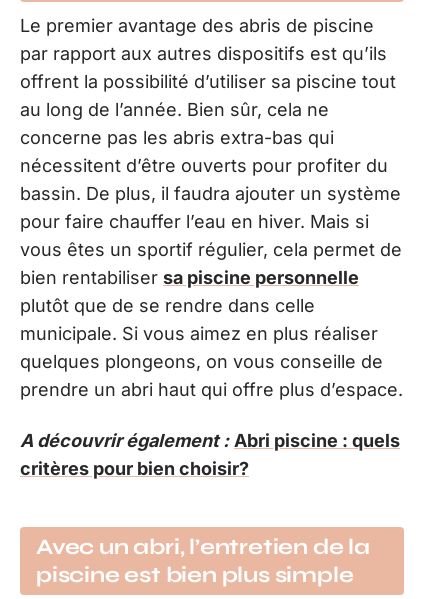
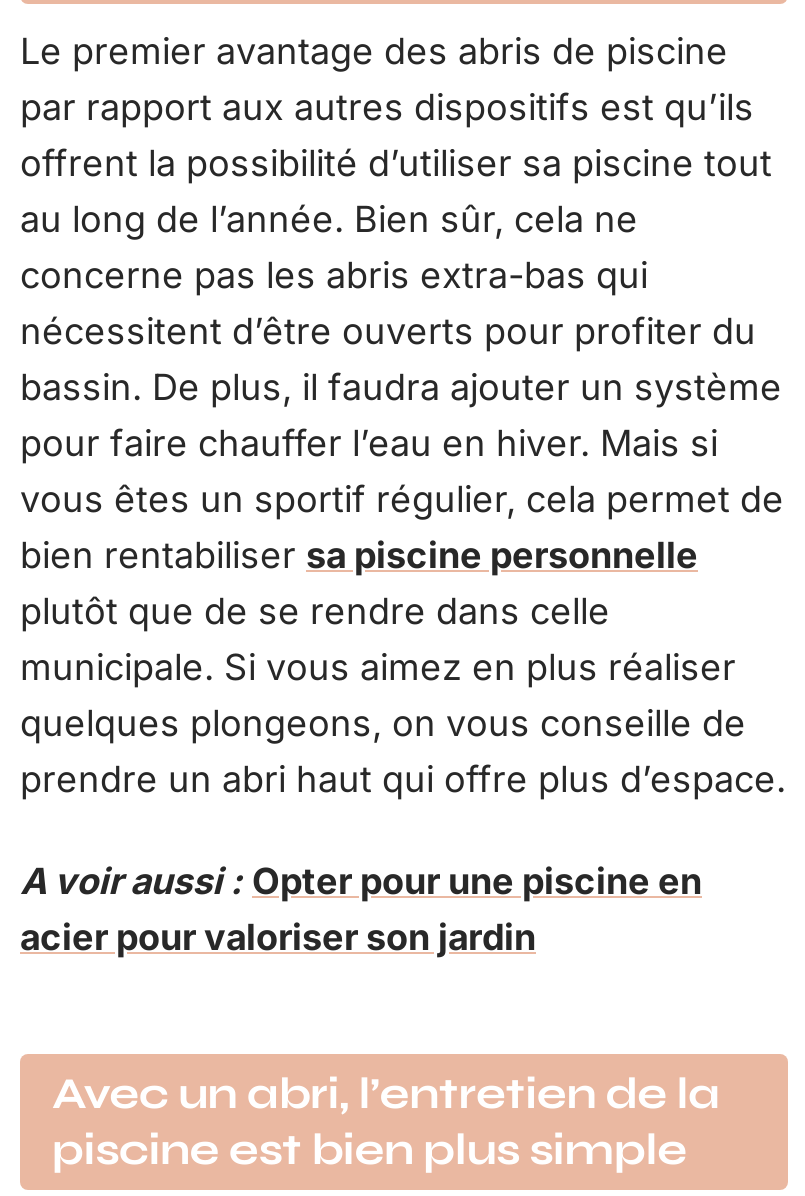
[20,430,400,479] A découvrir également : Abri piscine : quels | critères pour bien choisir? -> [20,860,702,958] A voir aussi : Opter pour une piscine en | acier pour valoriser son jardin

